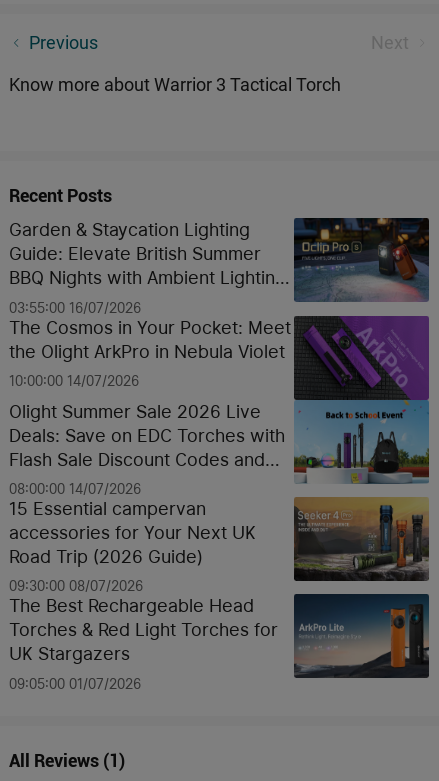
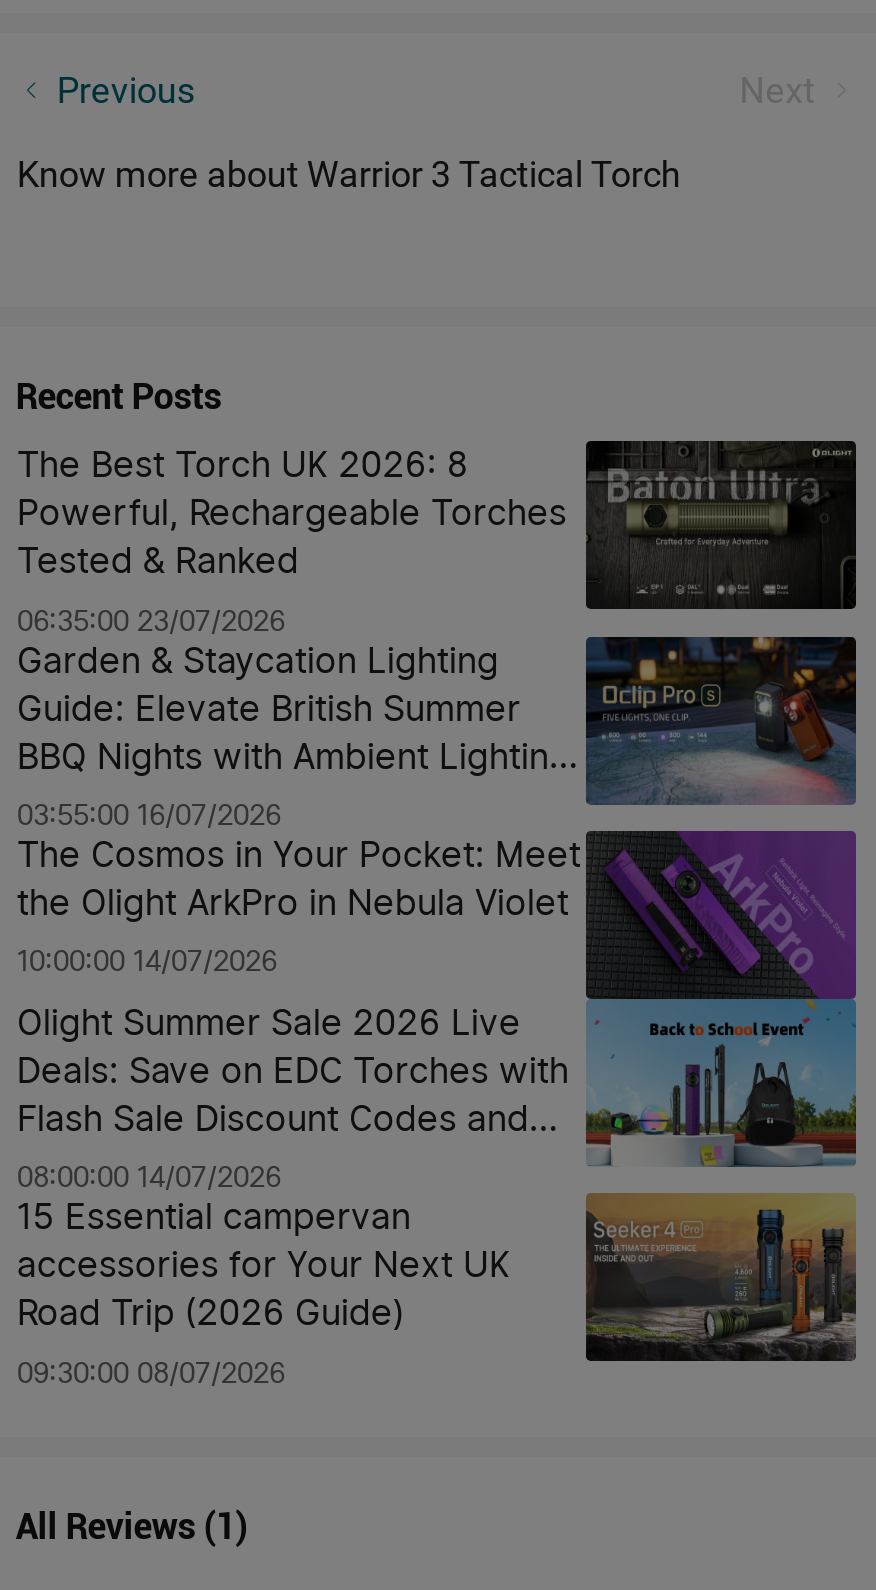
none -> [17,439,858,636] [image] | The Best Torch UK 2026: 8 | Powerful, Rechargeable Torches | Tested & Ranked | 06:35:00 23/07/2026
moved [9,218,430,594] -> [17,635,858,1389]: [image] | Garden & Staycation Lighting | Guide: Elevate British Summer | ... | Road Trip (2026 Guide) | 09:30:00 08/07/2026
[9,593,430,692] [image] | The Best Rechargeable Head | Torches & Red Light Torches for | UK Stargazers | 09:05:00 01/07/2026 -> none

